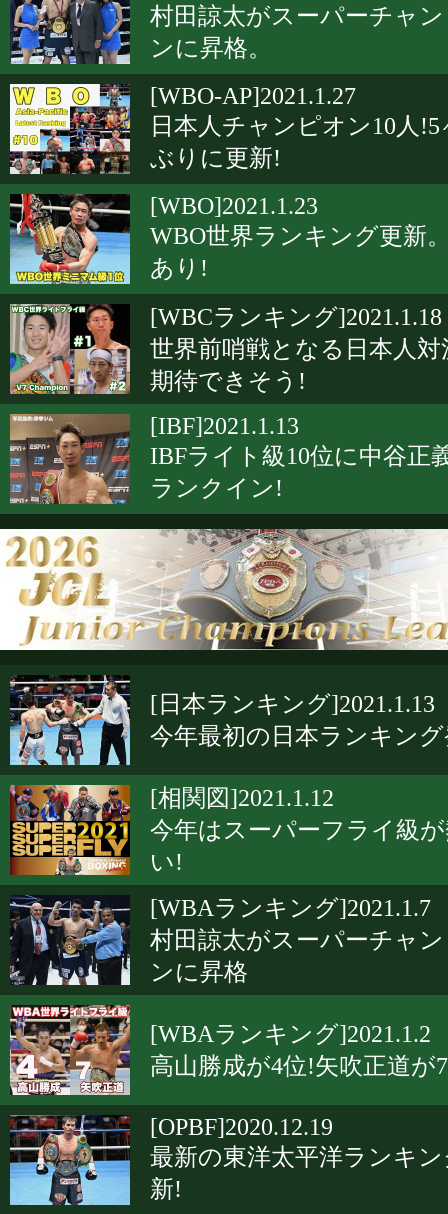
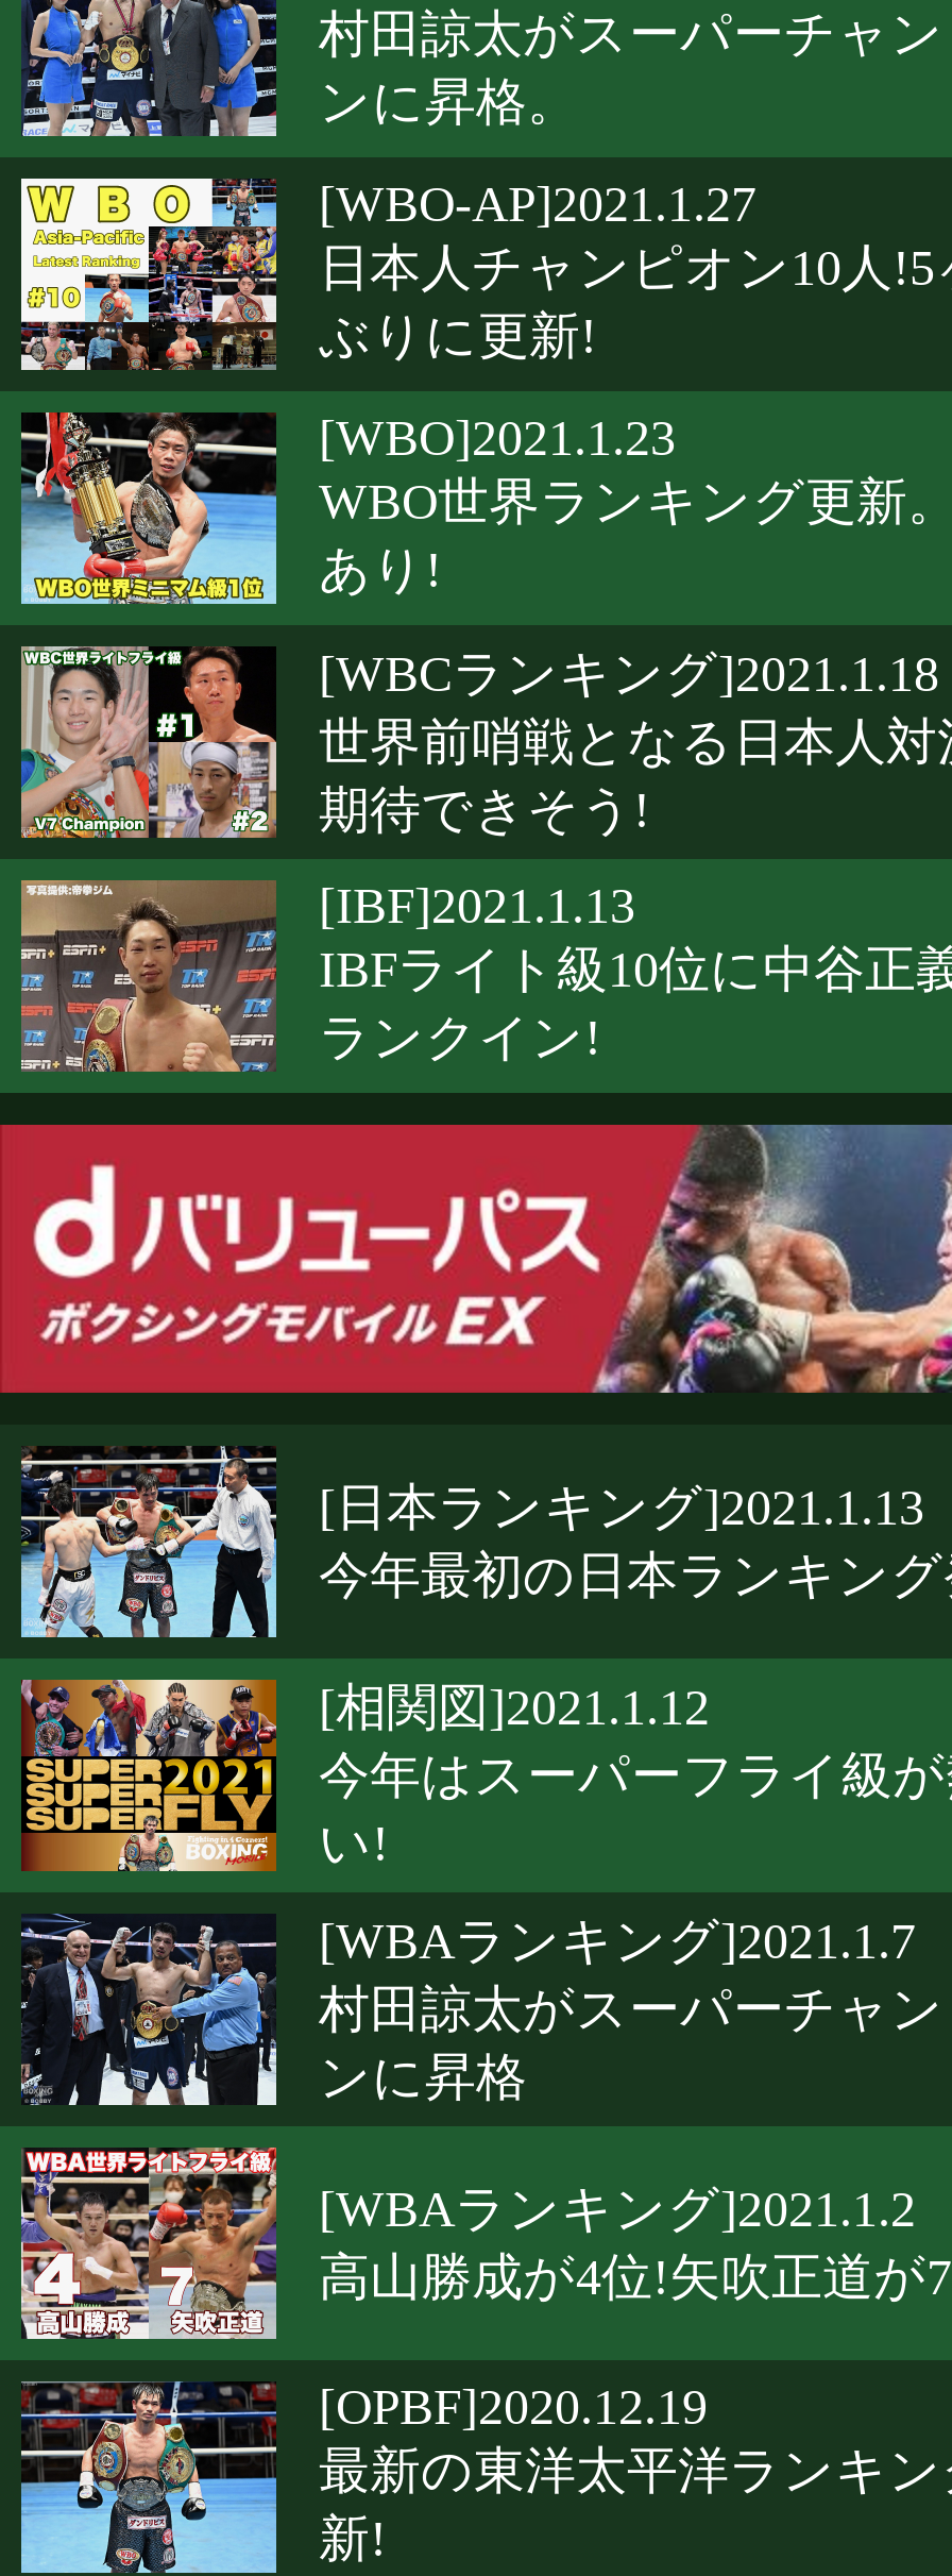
[3,528,445,651] [image] -> [6,1123,946,1395] [image]

